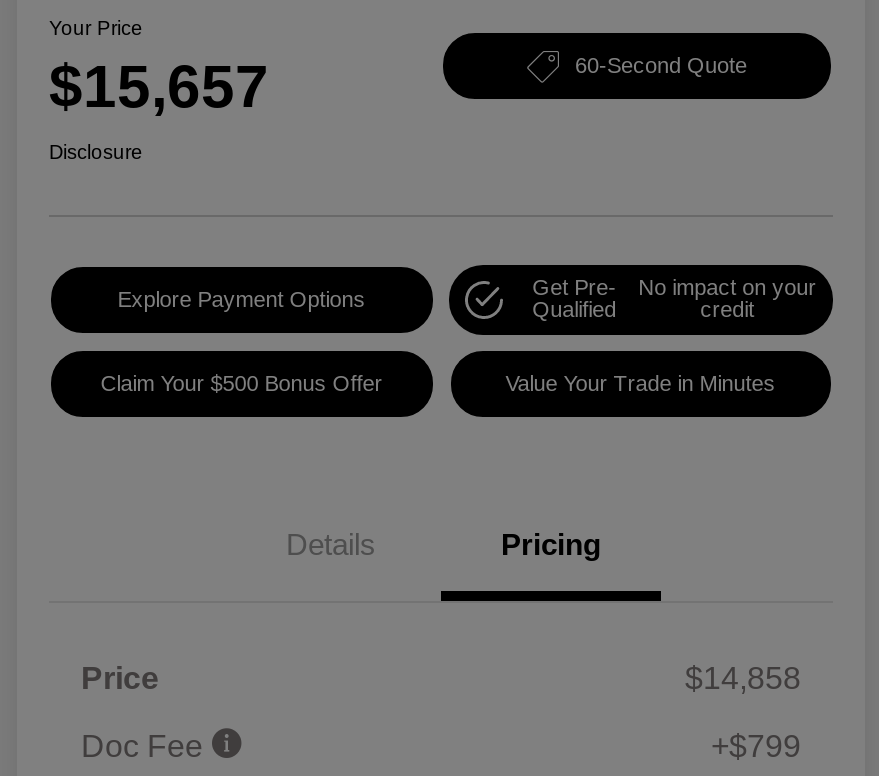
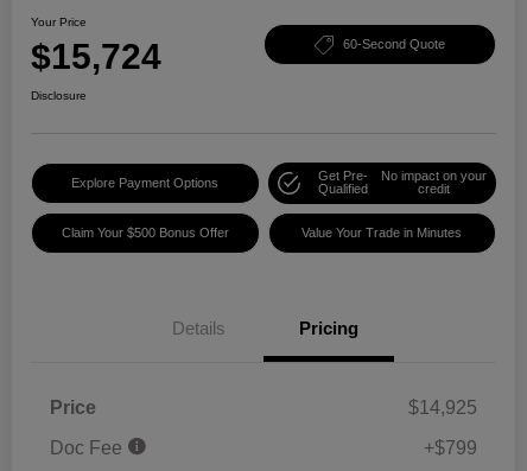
[49,53,269,119] $15,657 -> [31,37,161,76] $15,724
[685,661,801,695] $14,858 -> [408,397,477,417] $14,925

